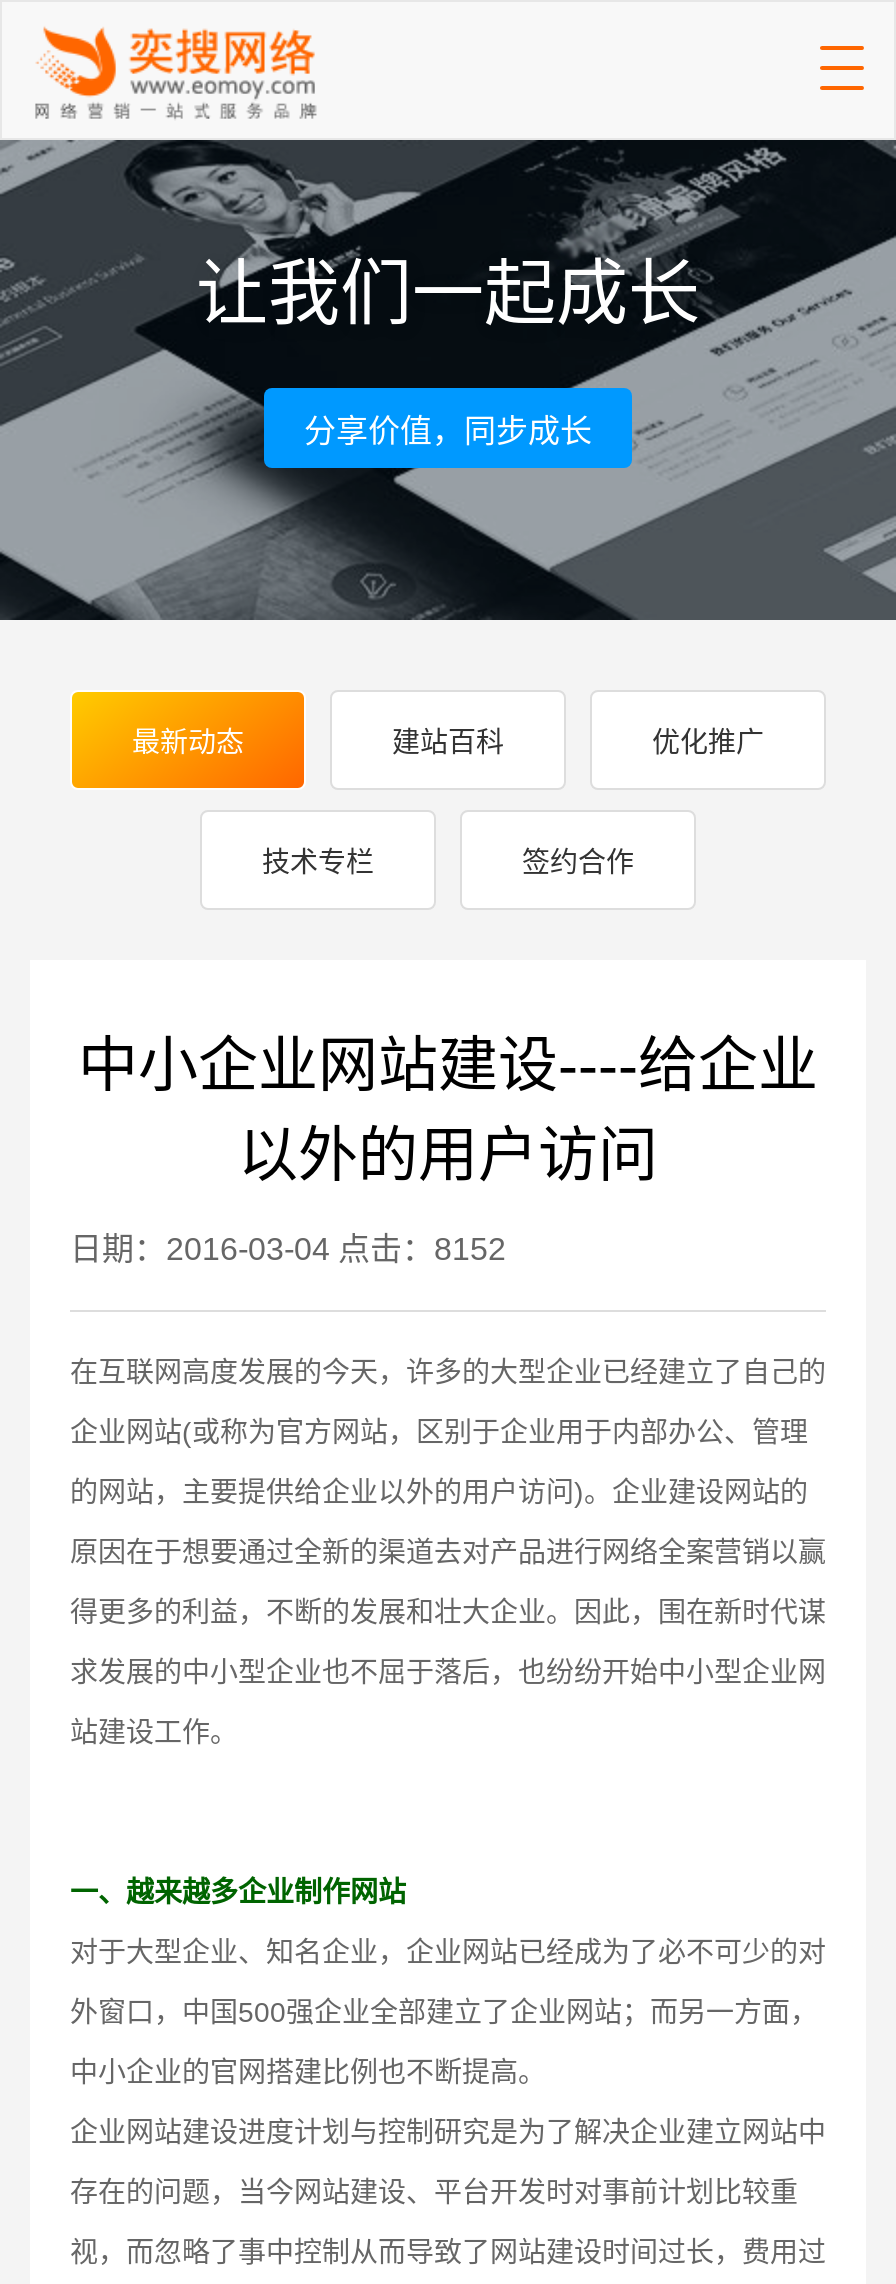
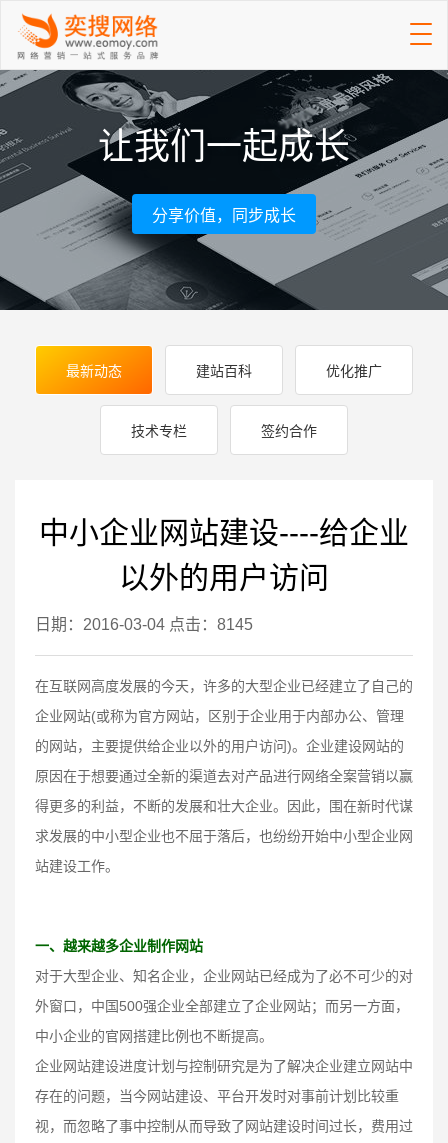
[70,1232,506,1266] 日期：2016-03-04 点击：8152 -> [35,616,253,633] 日期：2016-03-04 点击：8145

